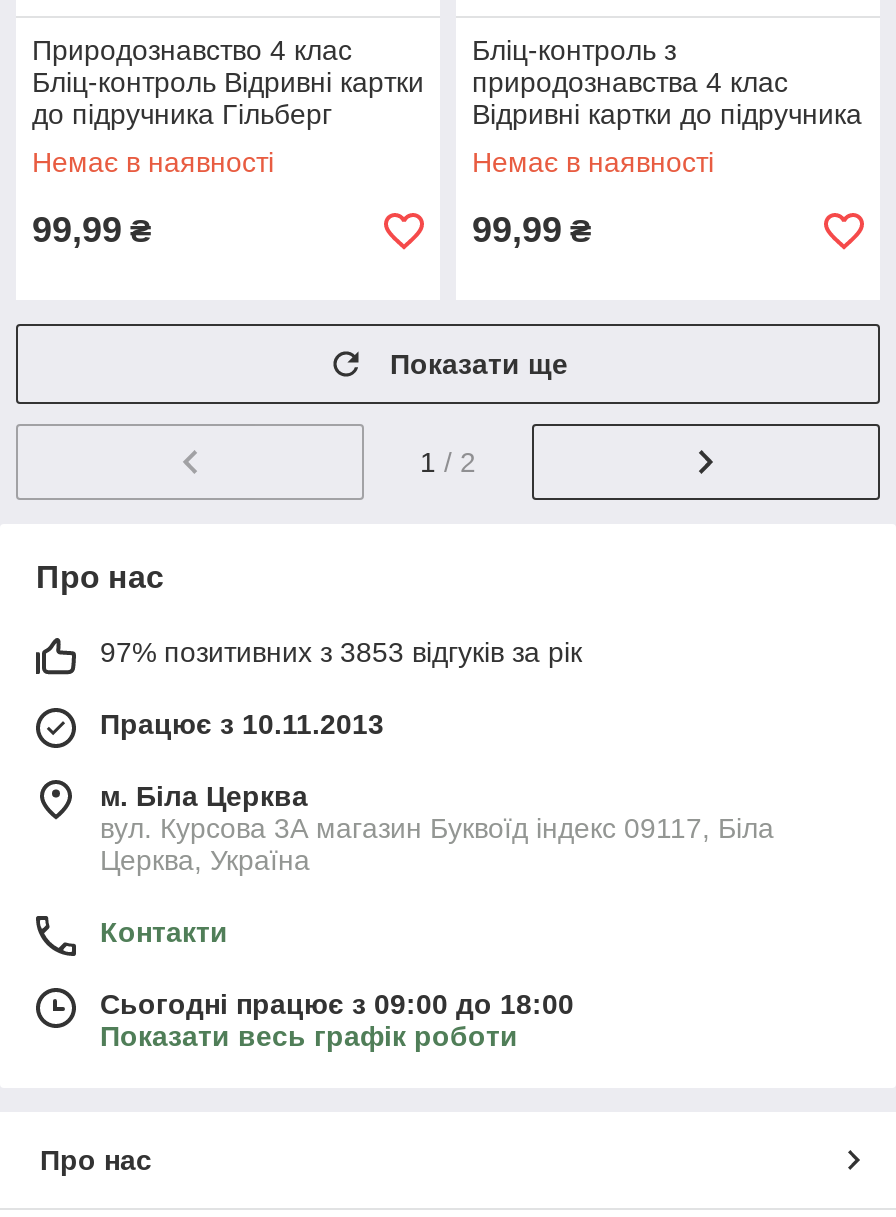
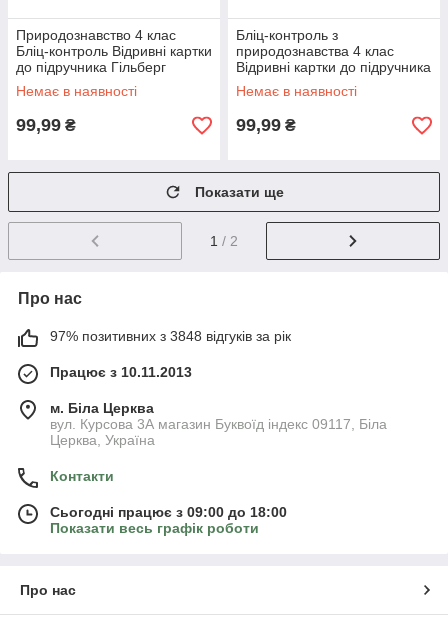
[100,636,582,668] 97% позитивних з 3853 відгуків за рік -> [50,328,291,344] 97% позитивних з 3848 відгуків за рік

